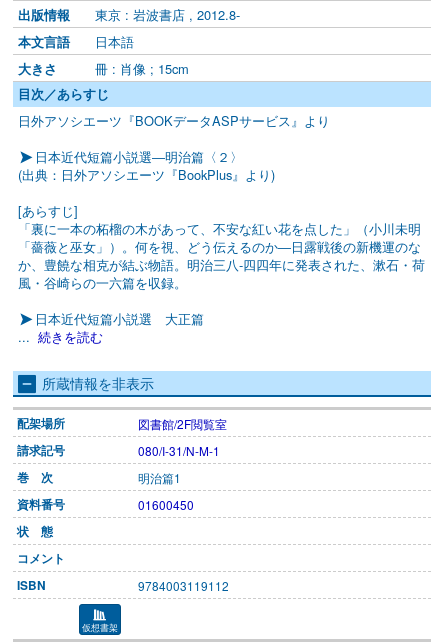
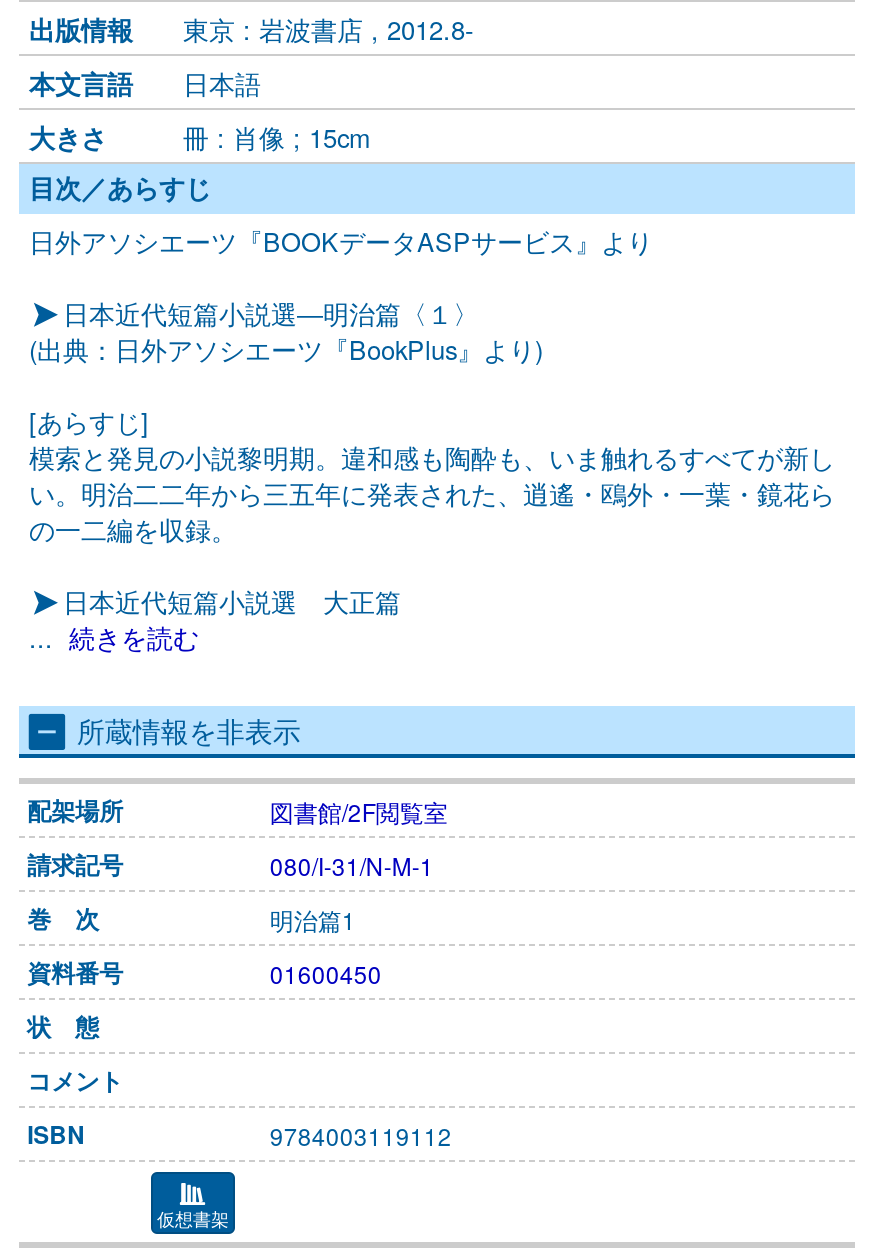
[35,147,243,166] 日本近代短篇小説選―明治篇〈２〉 -> [63,294,479,332] 日本近代短篇小説選―明治篇〈１〉
[18,219,425,292] 「裏に一本の柘榴の木があって、不安な紅い花を点した」（小川未明 | 「薔薇と巫女」）。何を視、どう伝えるのか―日露戦後の新機運のな | か、豊饒な相克が結ぶ物語。明治三八‐四四年に発表された、漱石・荷 | 風・谷崎らの一六篇を収録。 -> [29,438,835,548] 模索と発見の小説黎明期。違和感も陶酔も、いま触れるすべてが新し | い。明治二二年から三五年に発表された、逍遙・鴎外・一葉・鏡花ら | の一二編を収録。

